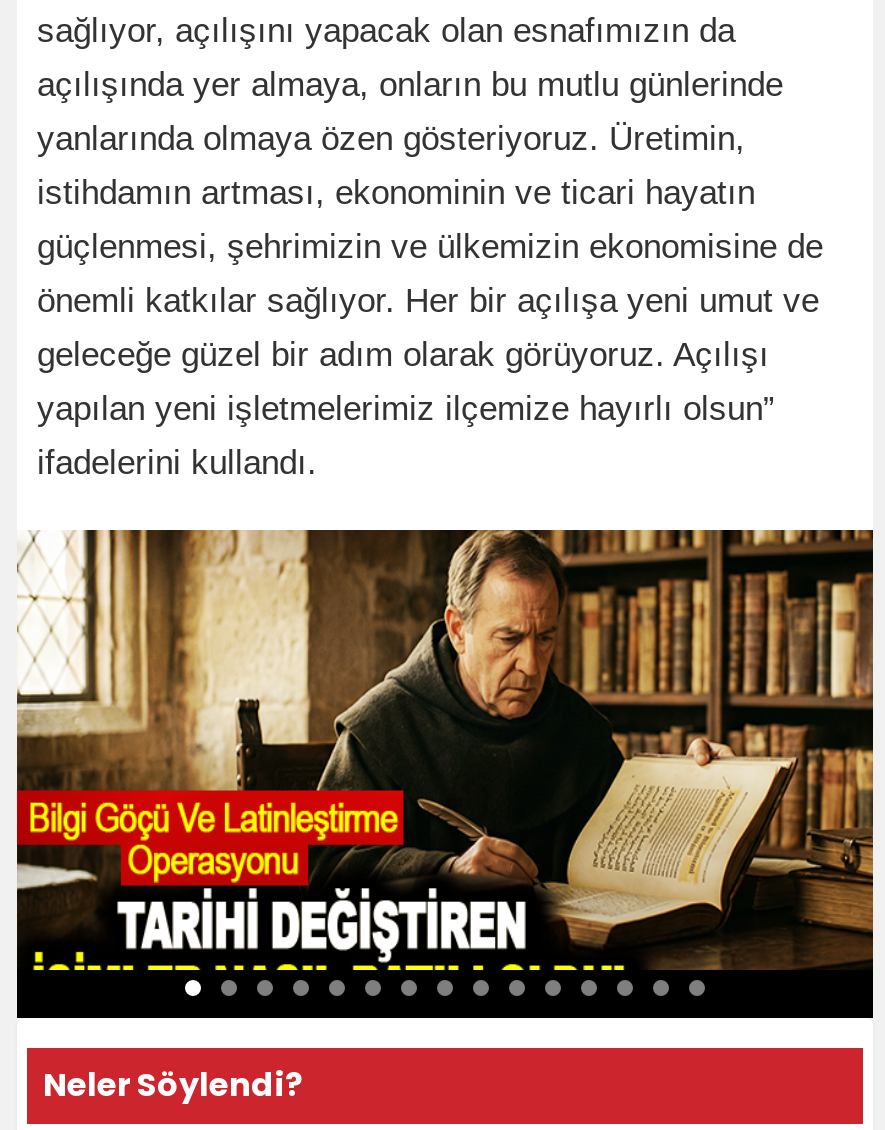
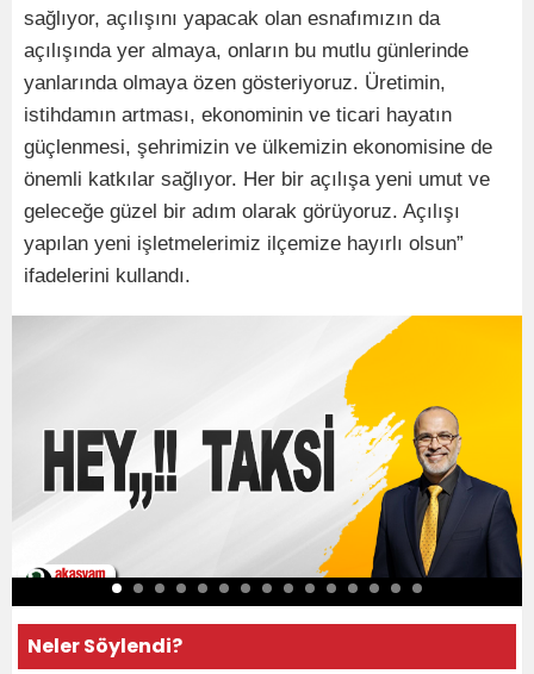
[15,528,875,972] [image] -> [12,314,523,579] [image]

